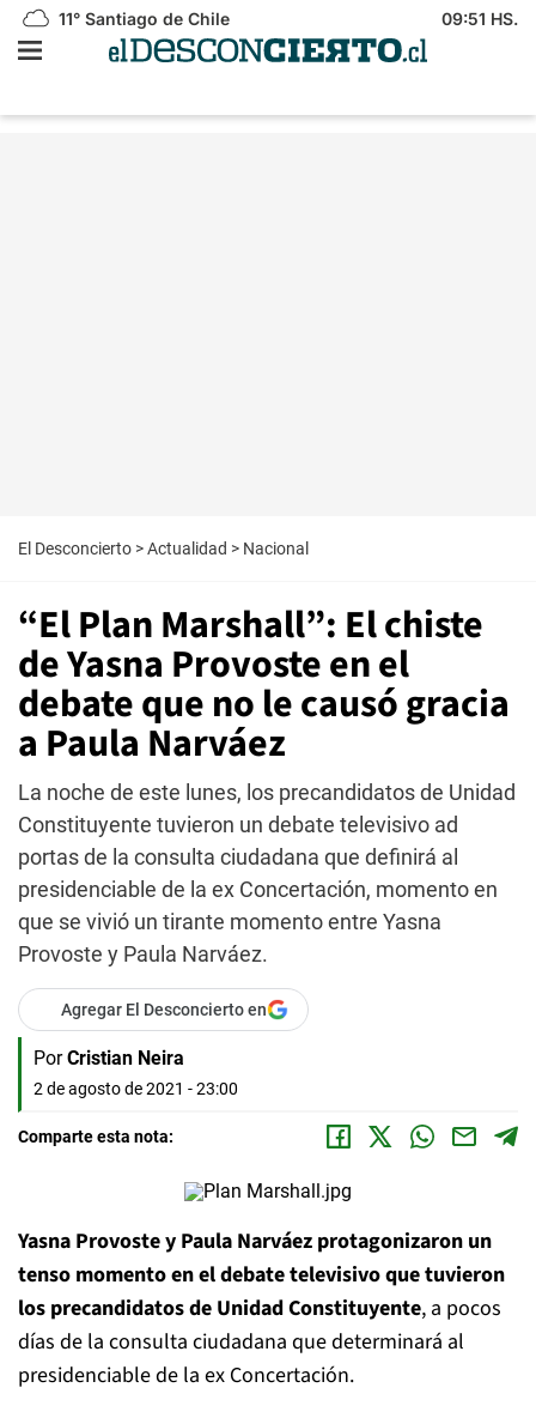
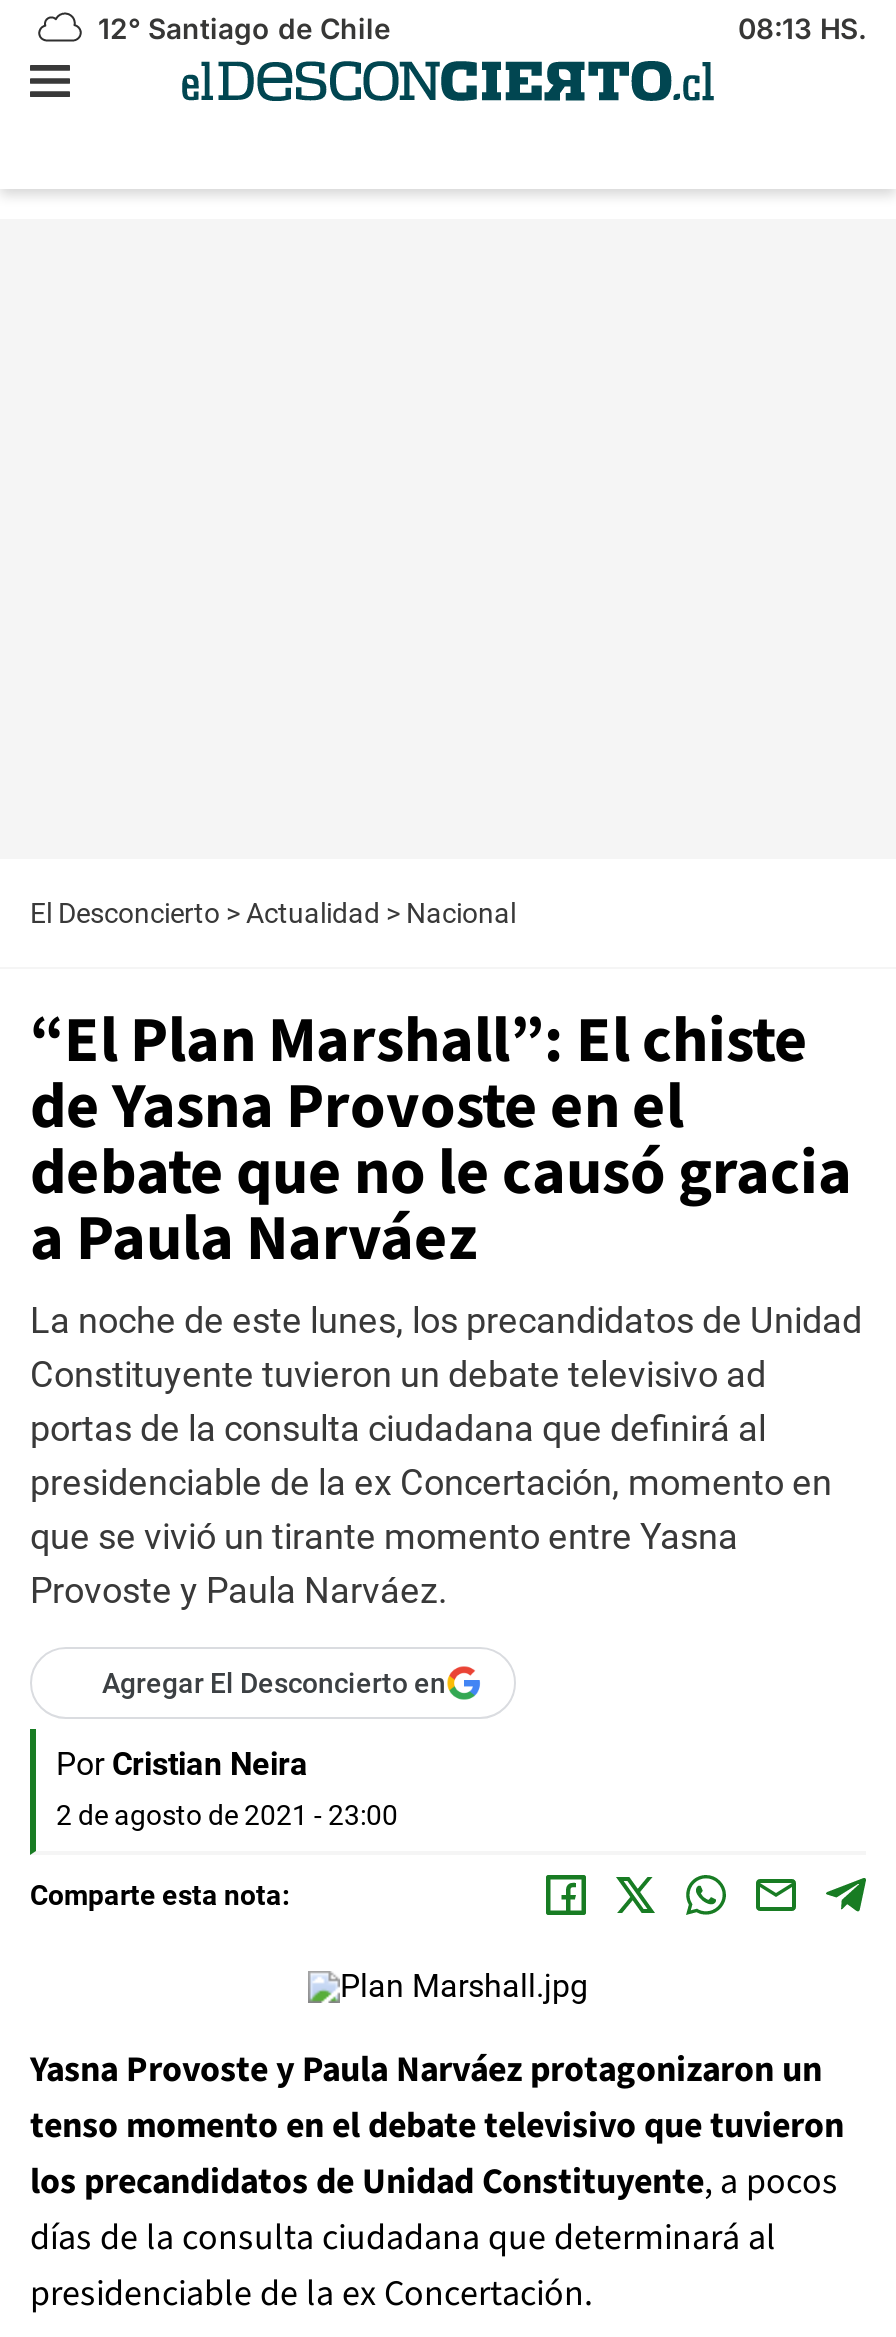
[54,8,230,29] 11° Santiago de Chile -> [90,11,390,45] 12° Santiago de Chile
[441,8,518,29] 09:51 HS. -> [738,11,866,45] 08:13 HS.

